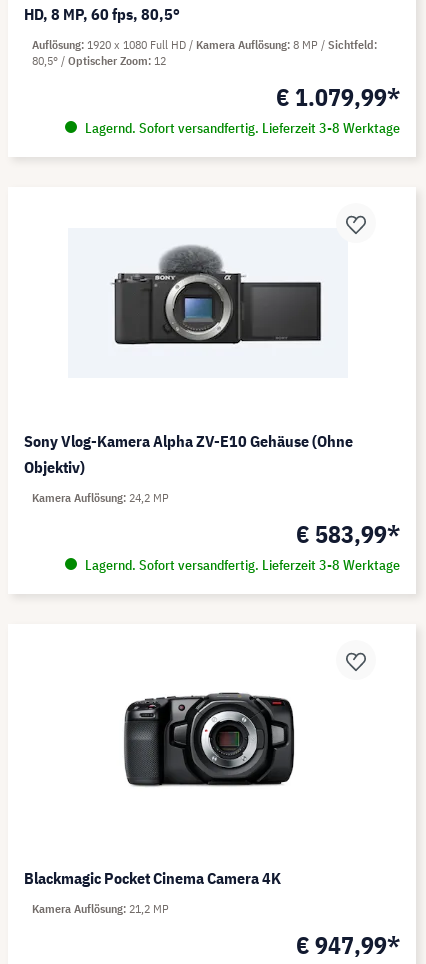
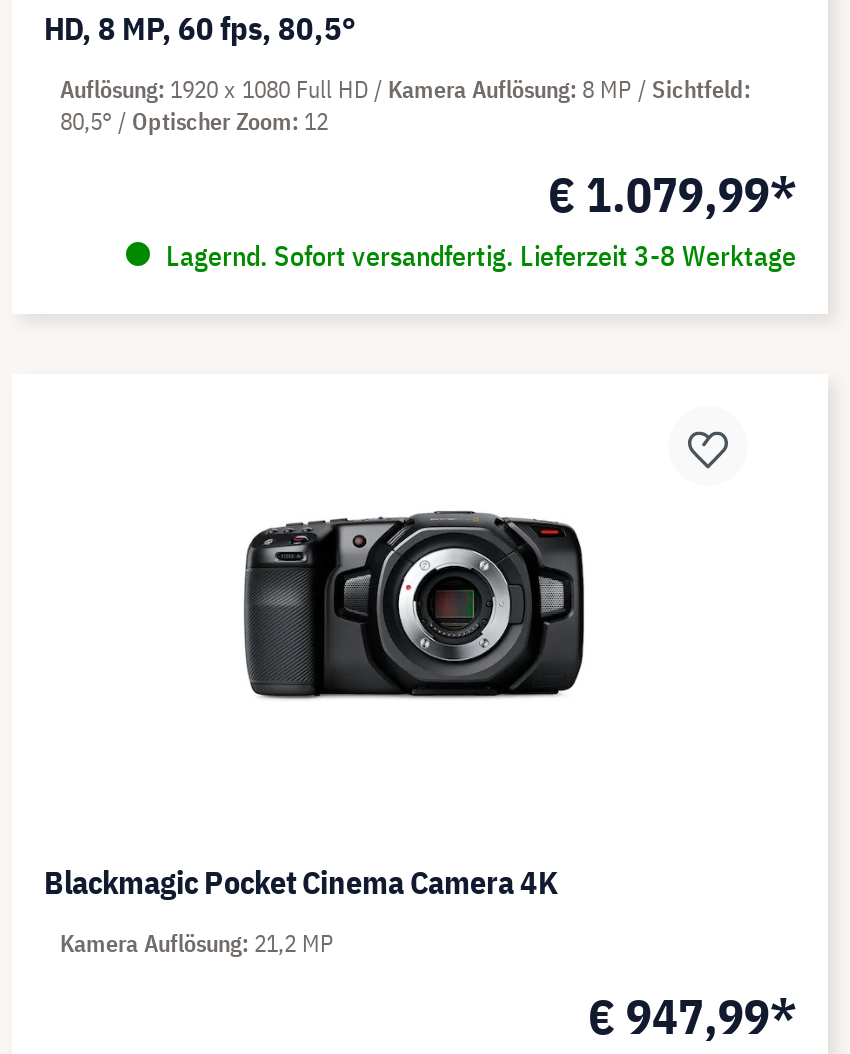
[110,244,322,346] [image] -> none
[24,431,400,574] Sony Vlog-Kamera Alpha ZV-E10 Gehäuse (Ohne | Objektiv) | € 583,99* | Lagernd. Sofort versandfertig. Lieferzeit 3-8 Werktage -> none
[32,490,169,505] Kamera Auflösung 24,2 MP -> none

